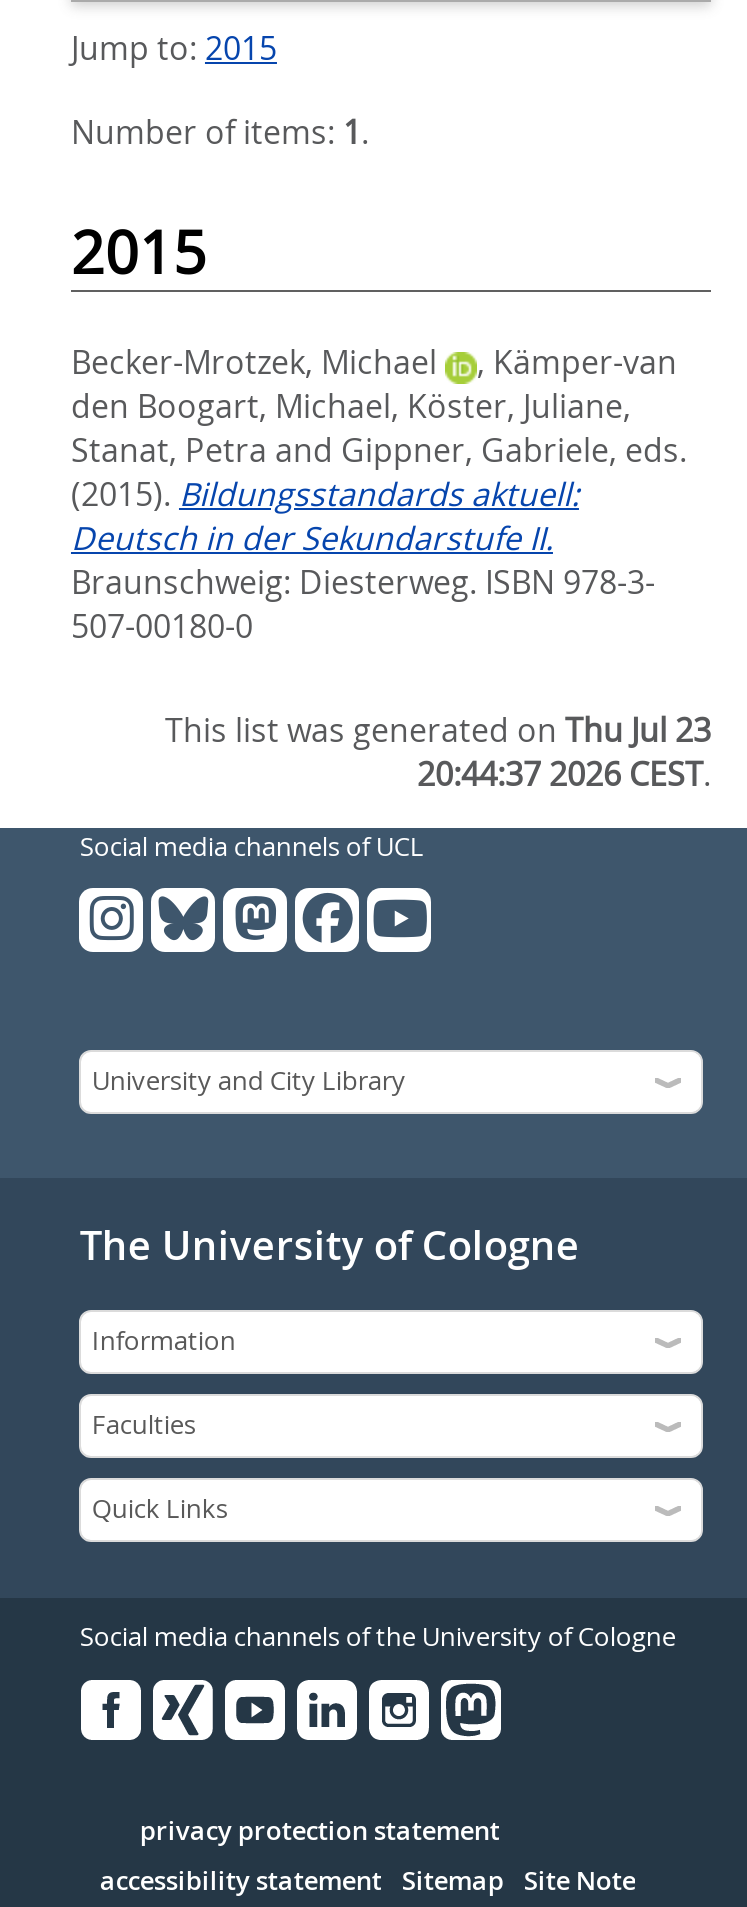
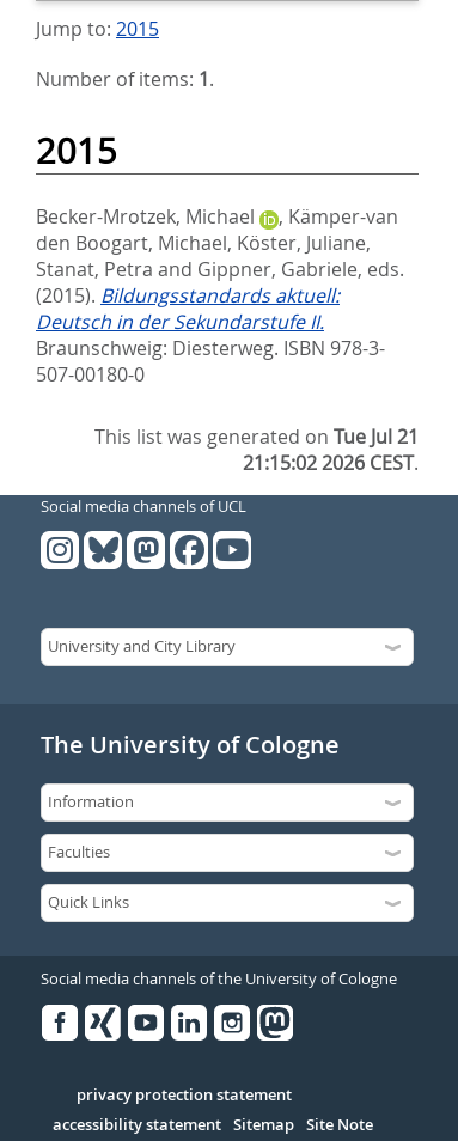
[165,708,711,752] This list was generated on Thu Jul 23 -> [94,423,419,450] This list was generated on Tue Jul 21
[417,752,711,796] 20:44:37 2026 CEST. -> [243,450,419,476] 21:15:02 2026 CEST.

